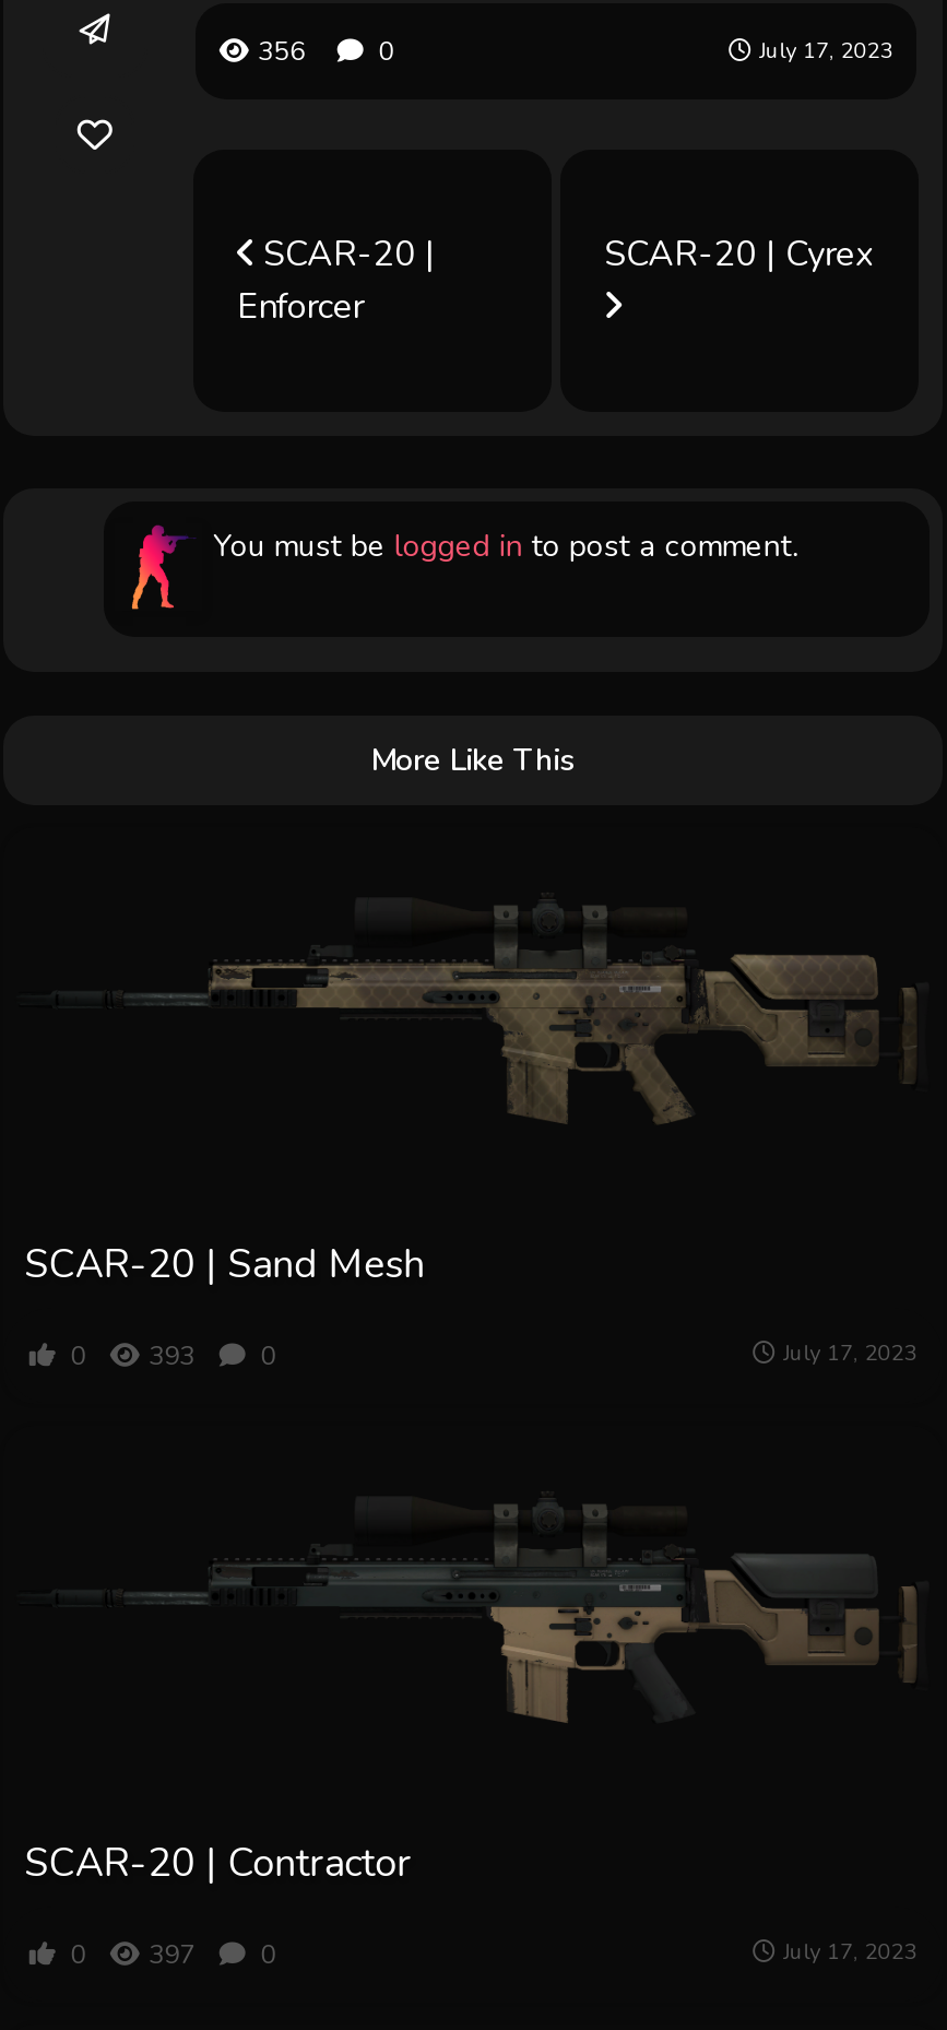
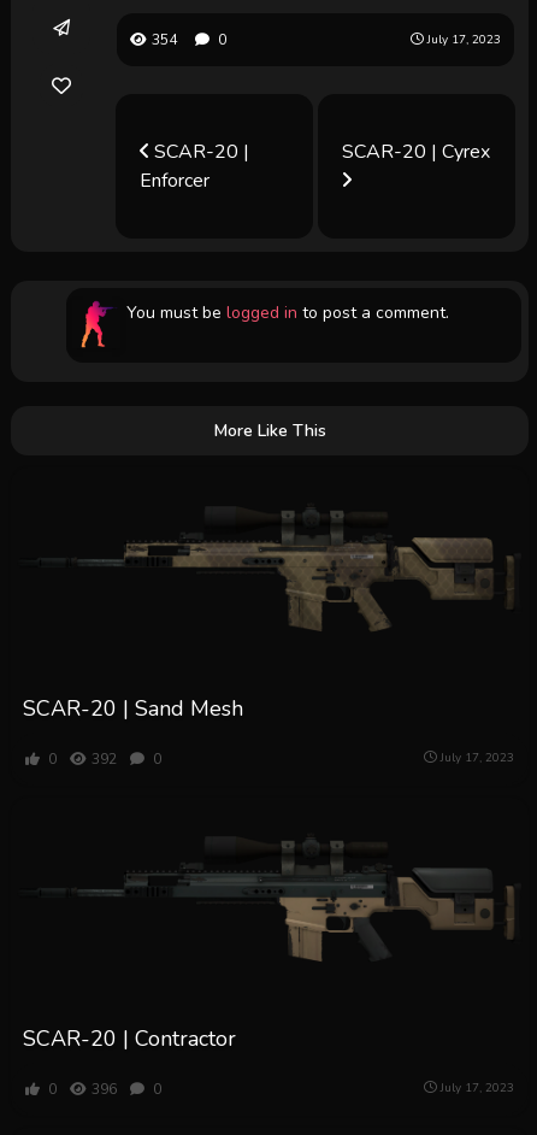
[259,33,394,68] 356 0 -> [152,30,226,49] 354 0
[64,1338,276,1372] 0 393 0 -> [44,749,161,768] 0 392 0
[64,1936,276,1971] 0 397 0 -> [44,1079,161,1098] 0 396 0

